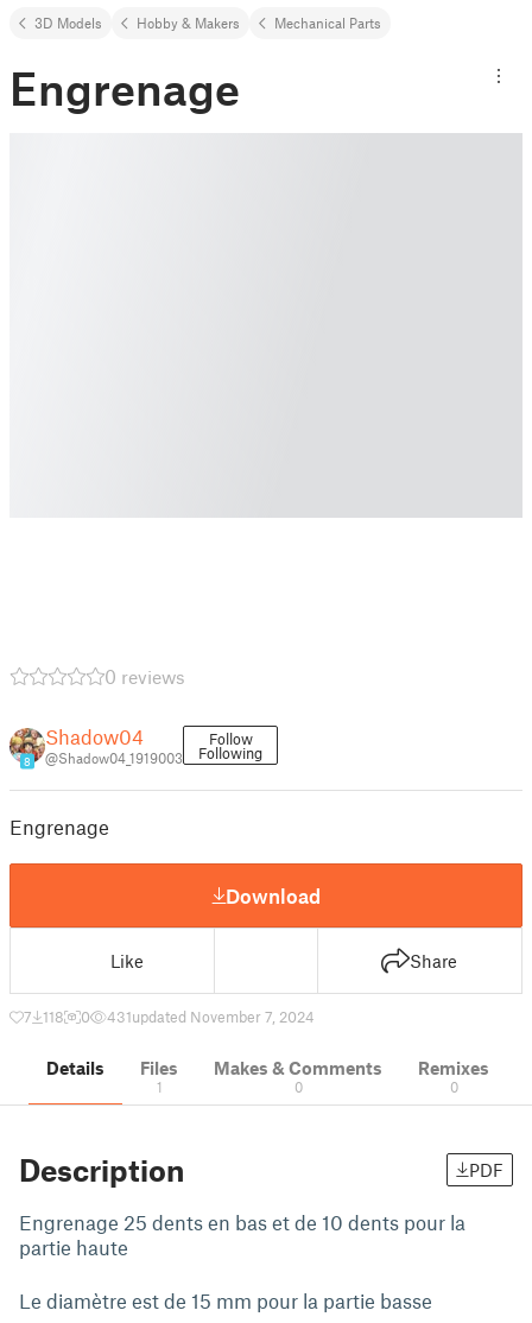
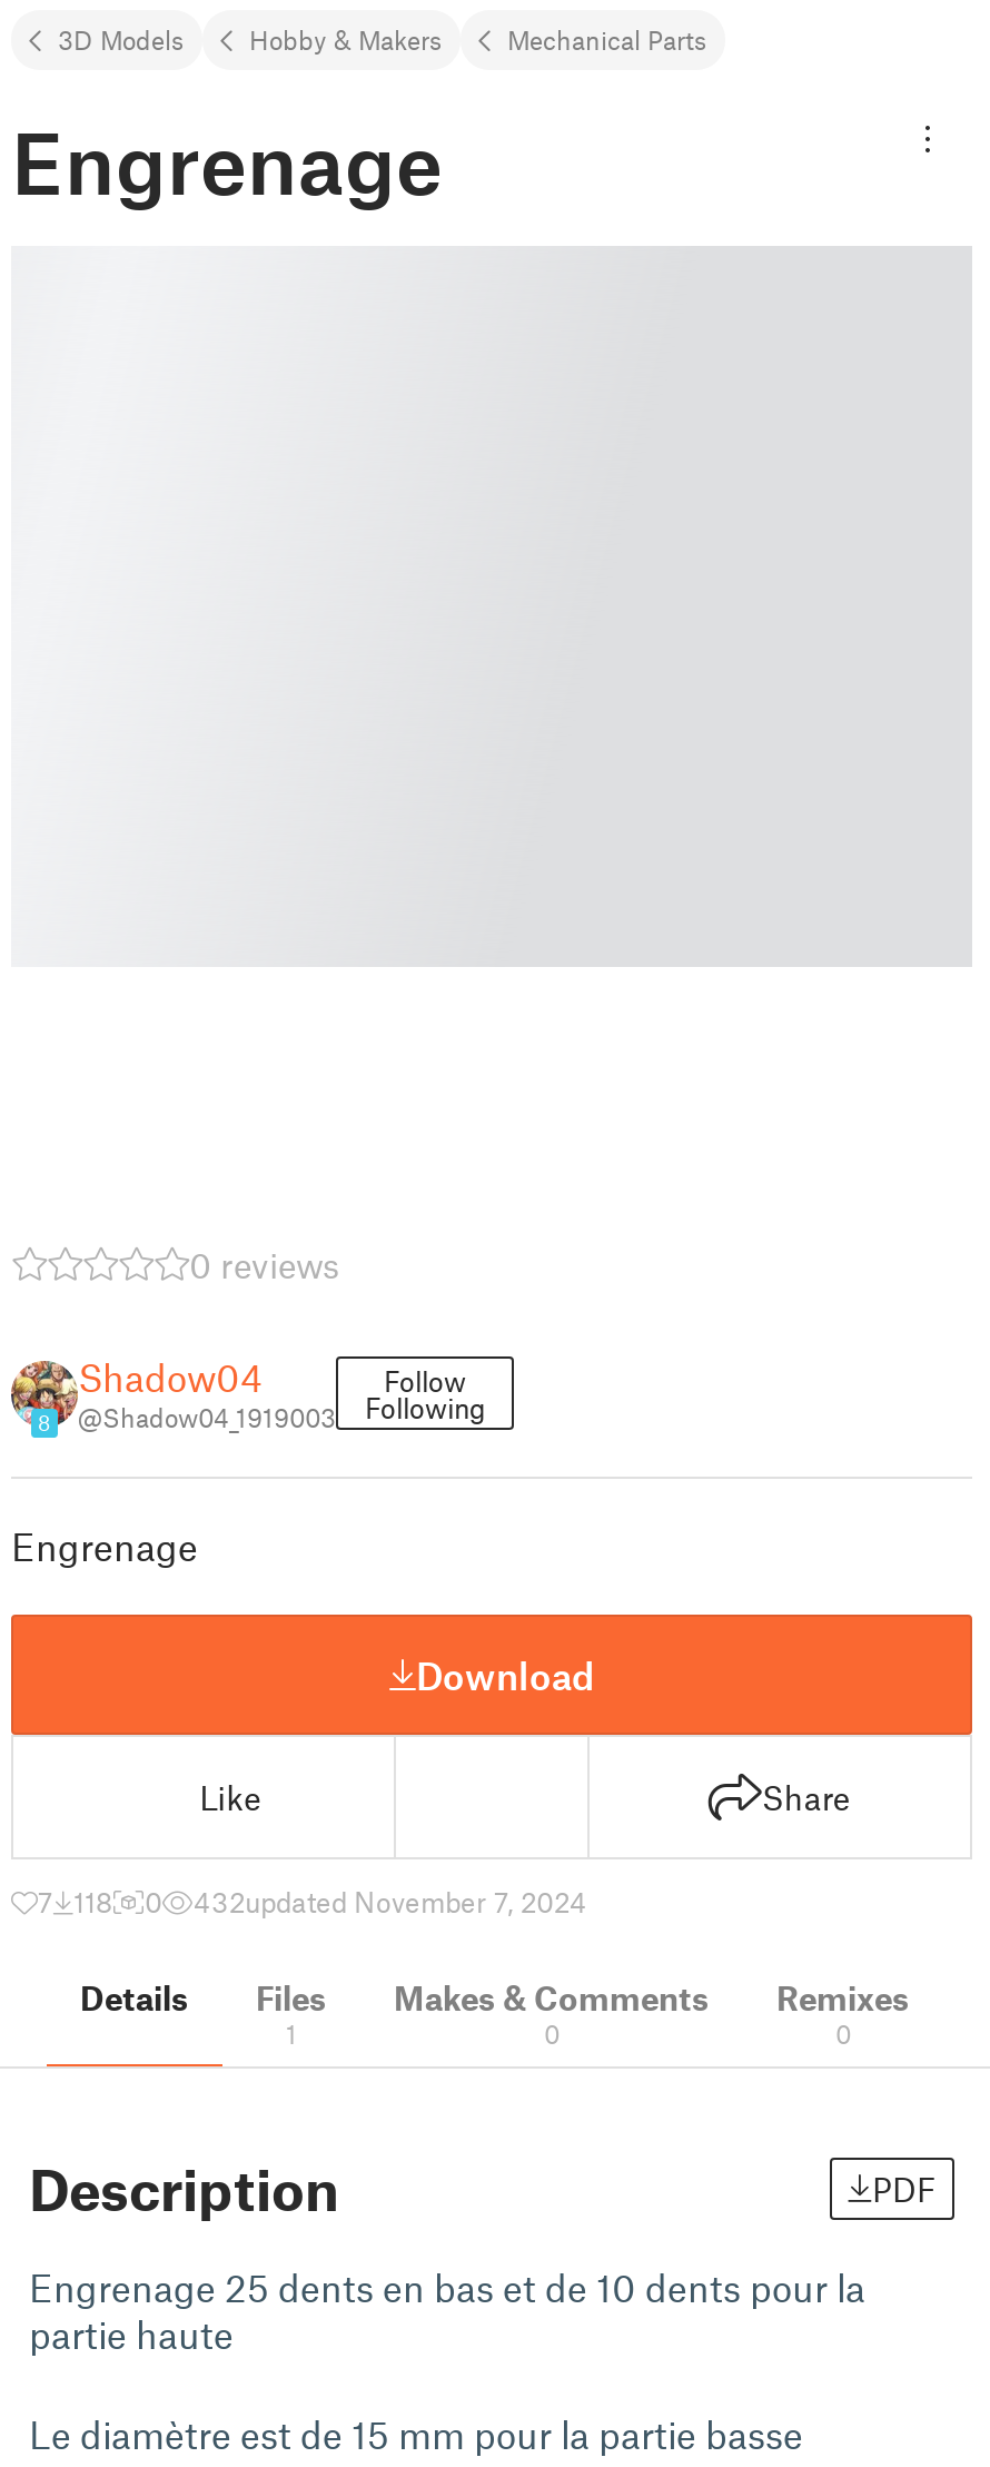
[107,1007,315,1026] 431updated November 7, 2024 -> [194,1884,587,1920] 432updated November 7, 2024

